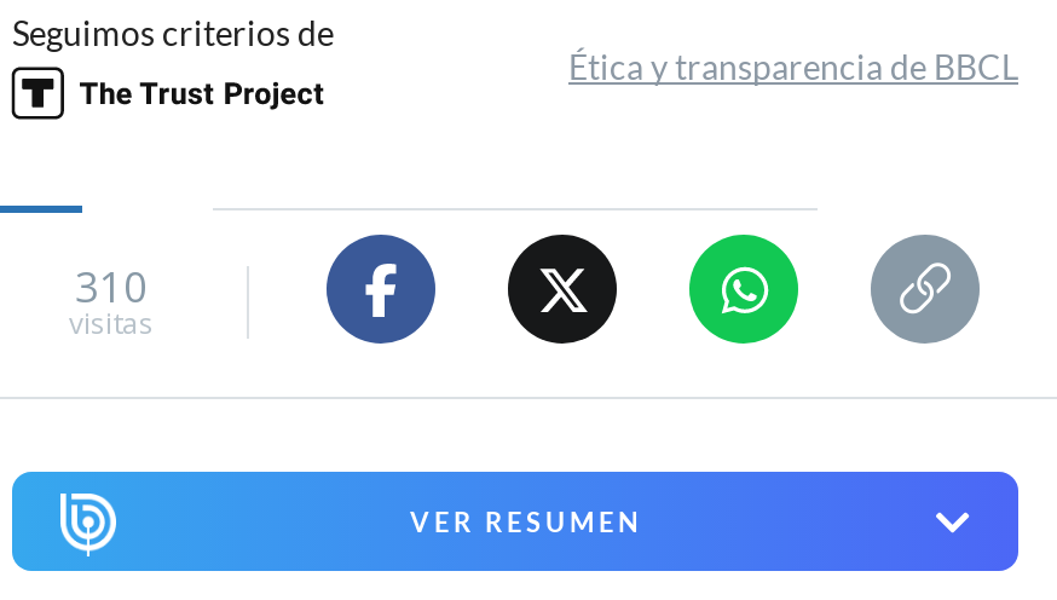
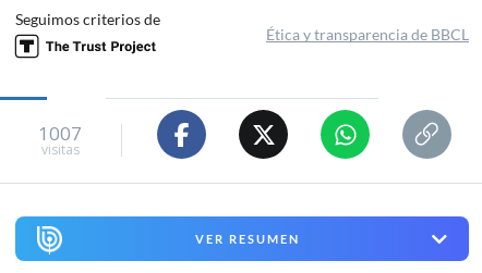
[75,259,148,315] 310 -> [38,121,82,146] 1007

